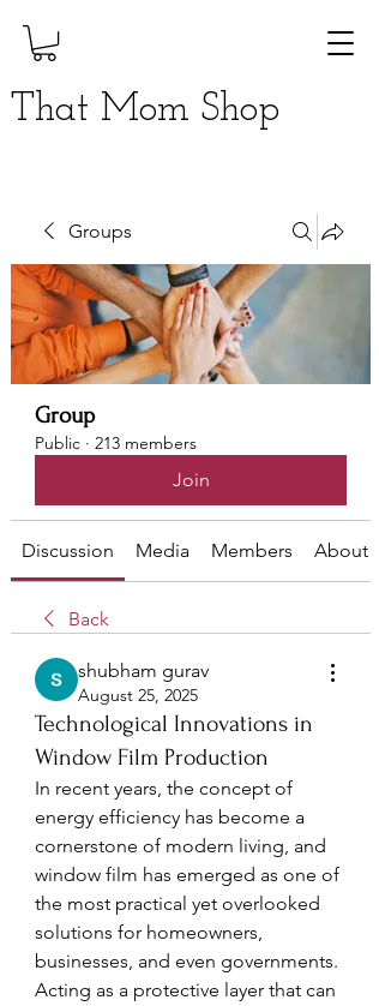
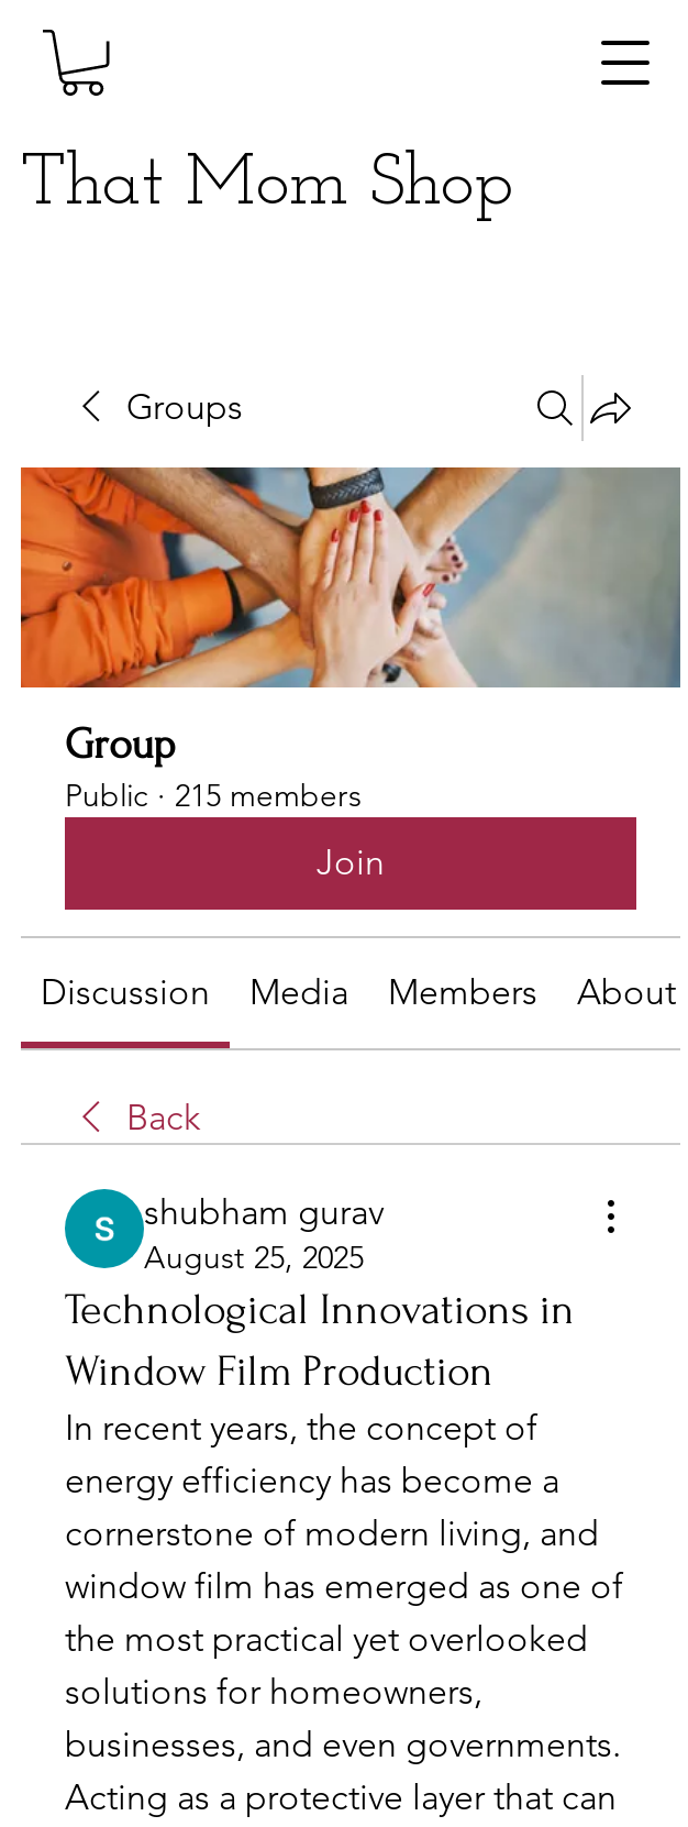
[35,432,197,454] Public · 213 members -> [65,776,362,815] Public · 215 members

